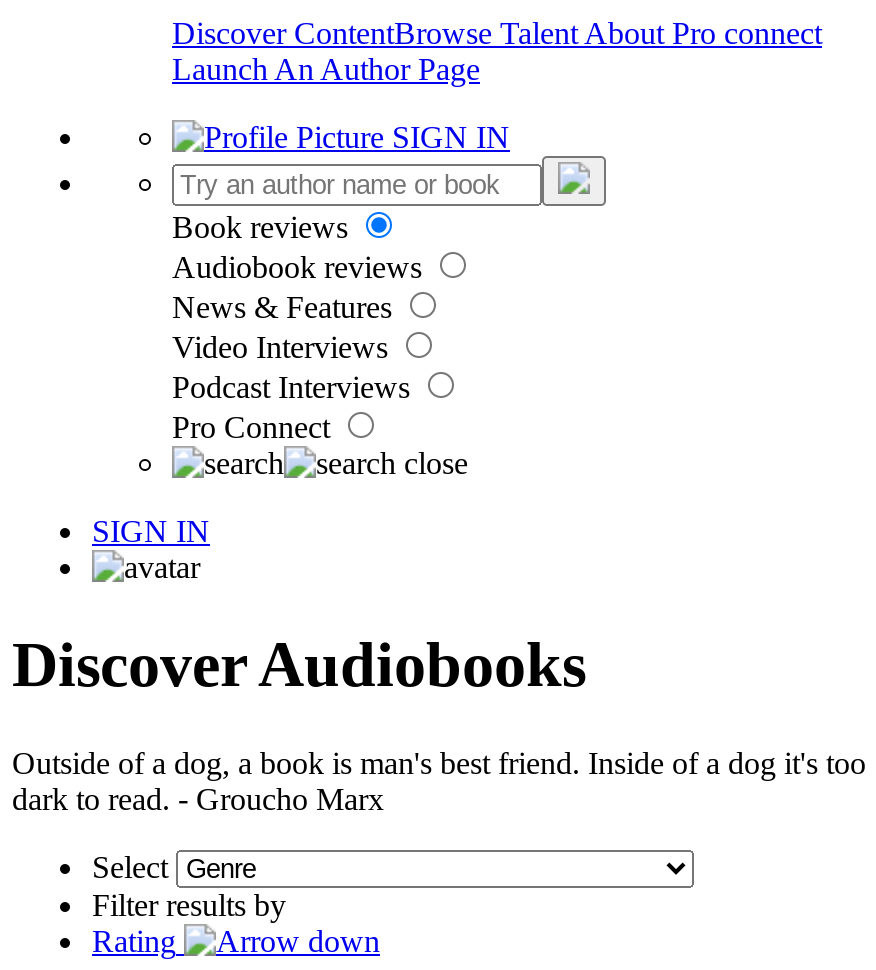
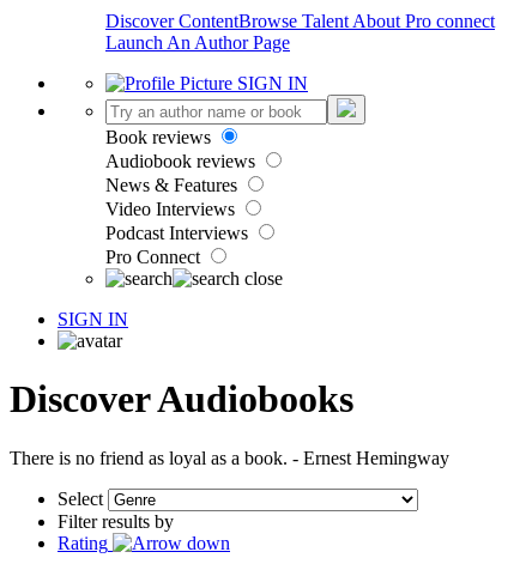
[12,746,866,816] Outside of a dog, a book is man's best friend. Inside of a dog it's too | dark to read. - Groucho Marx -> [10,448,449,468] There is no friend as loyal as a book. - Ernest Hemingway

